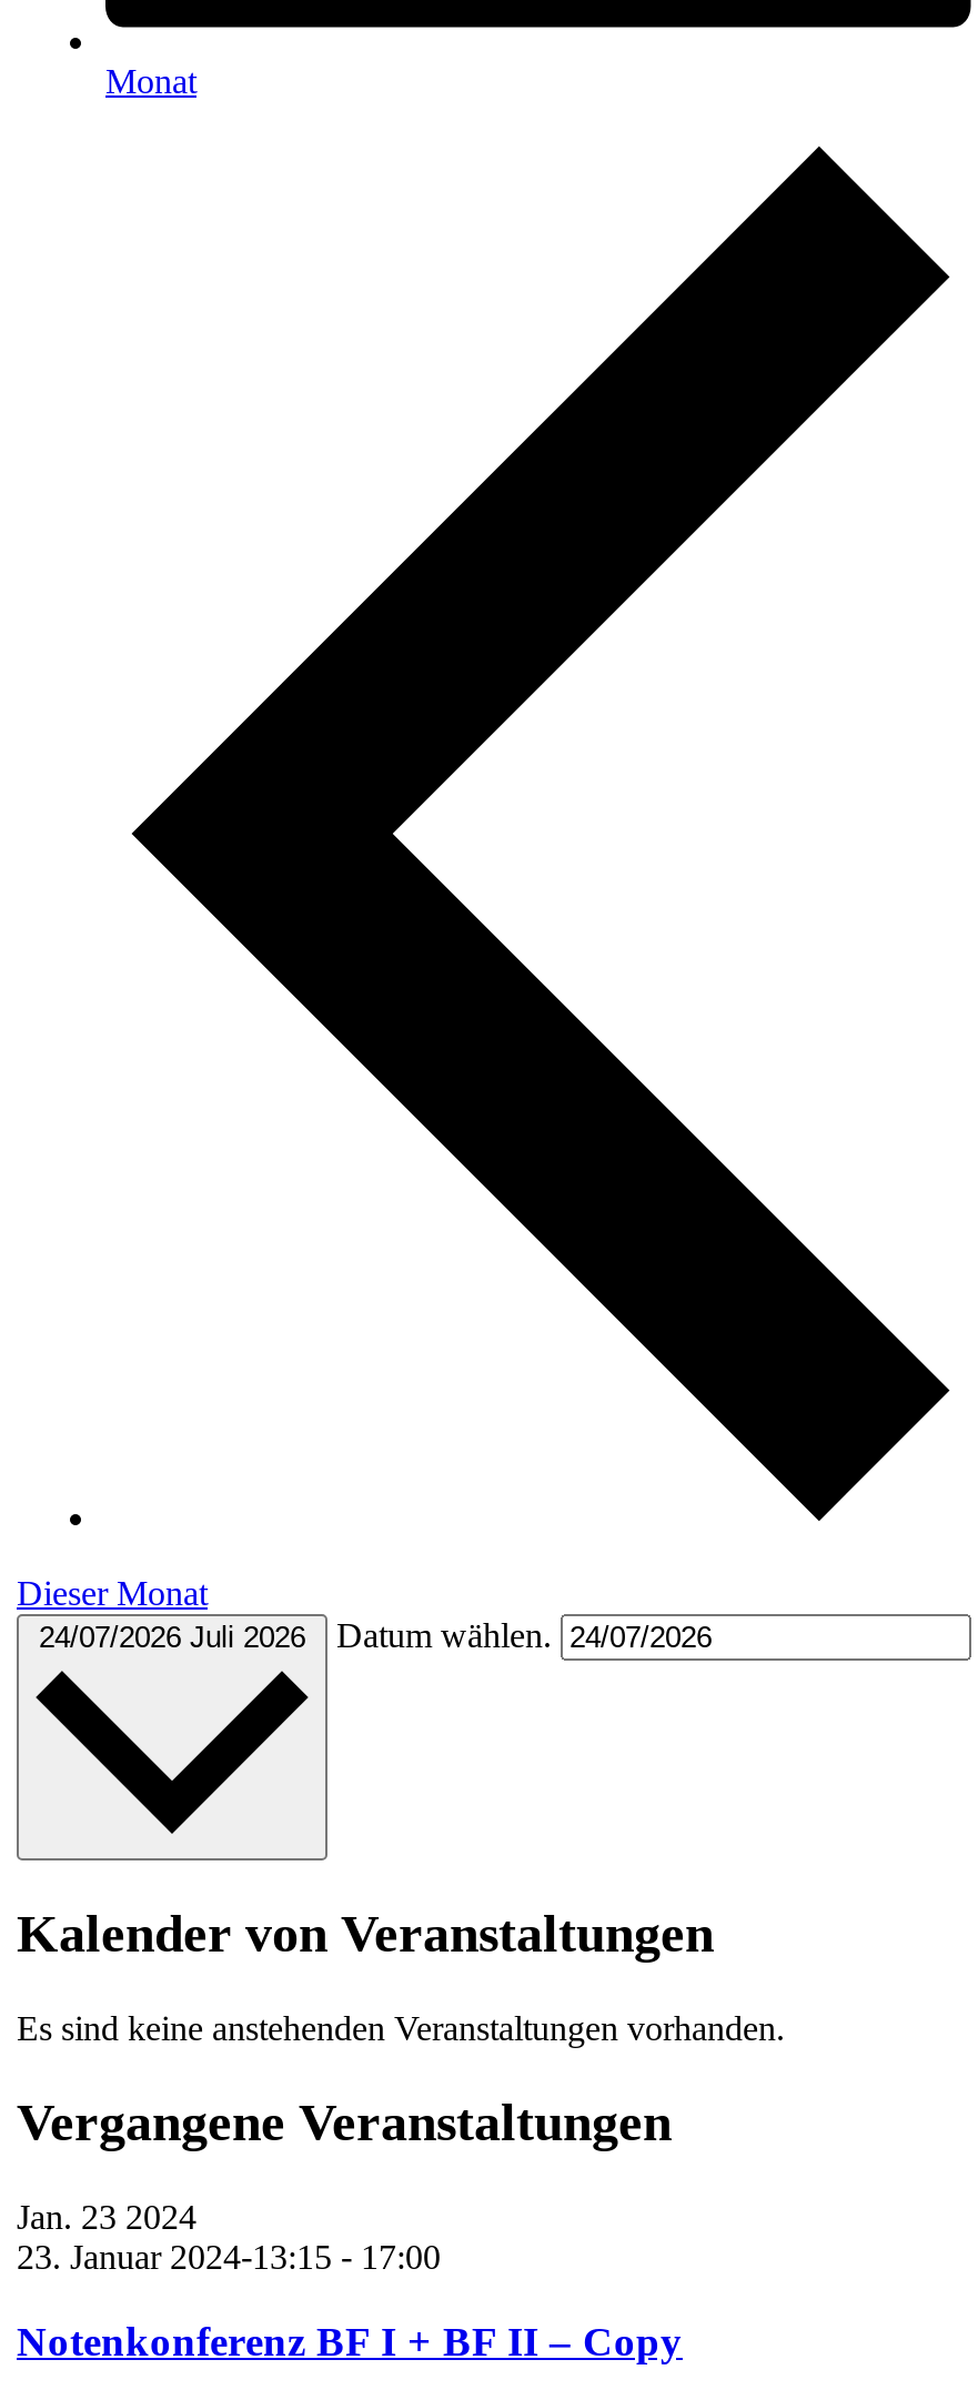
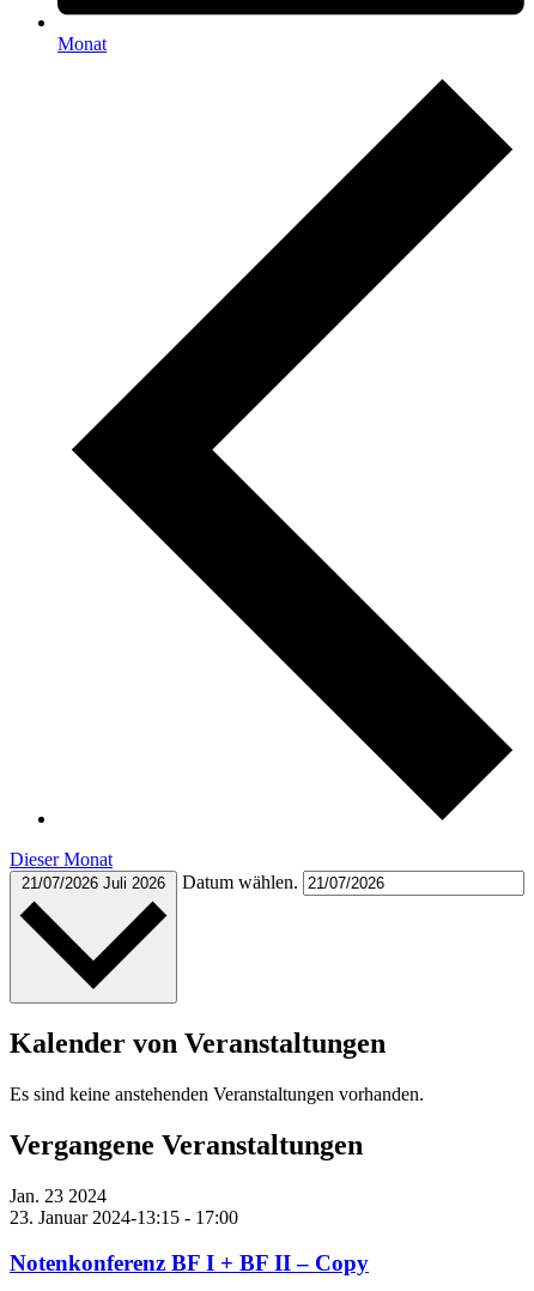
[39,1617,561,1655] 24/07/2026 Juli 2026 Datum wählen. -> [22,872,303,893] 21/07/2026 Juli 2026 Datum wählen.

